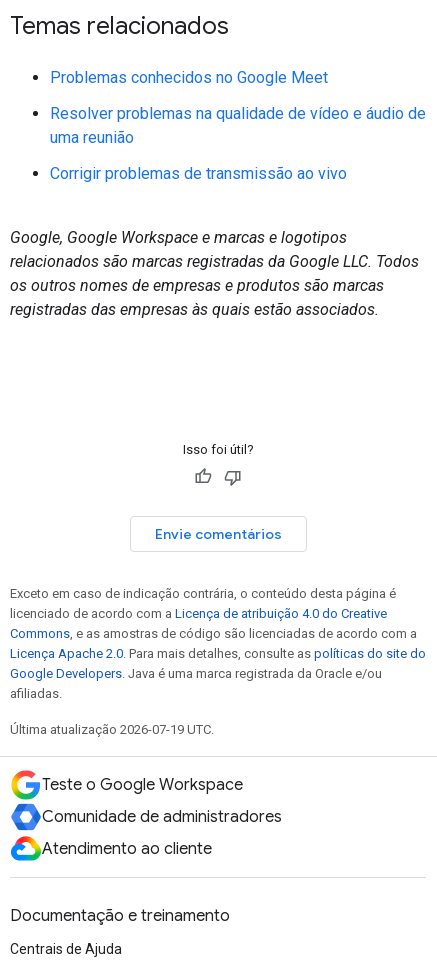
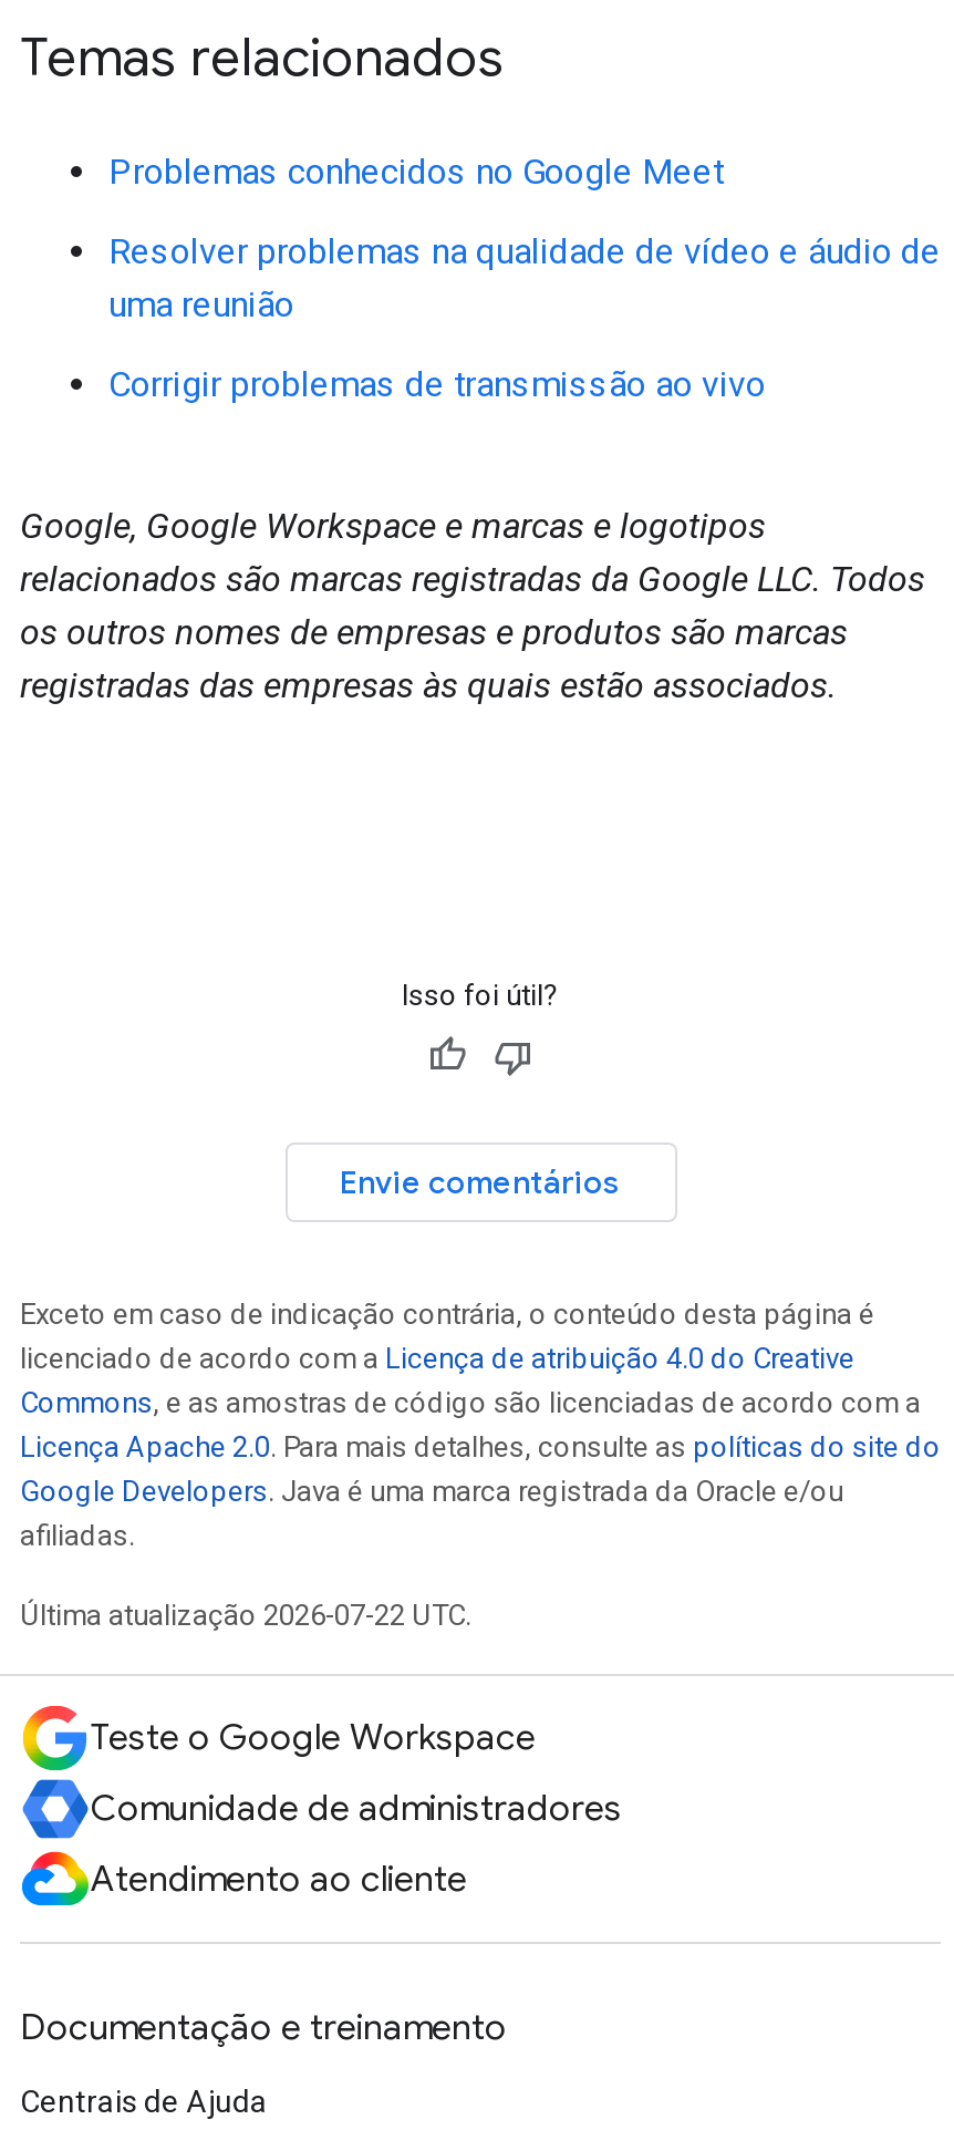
[10,722,214,737] Última atualização 2026-07-19 UTC. -> [20,1598,471,1631] Última atualização 2026-07-22 UTC.

